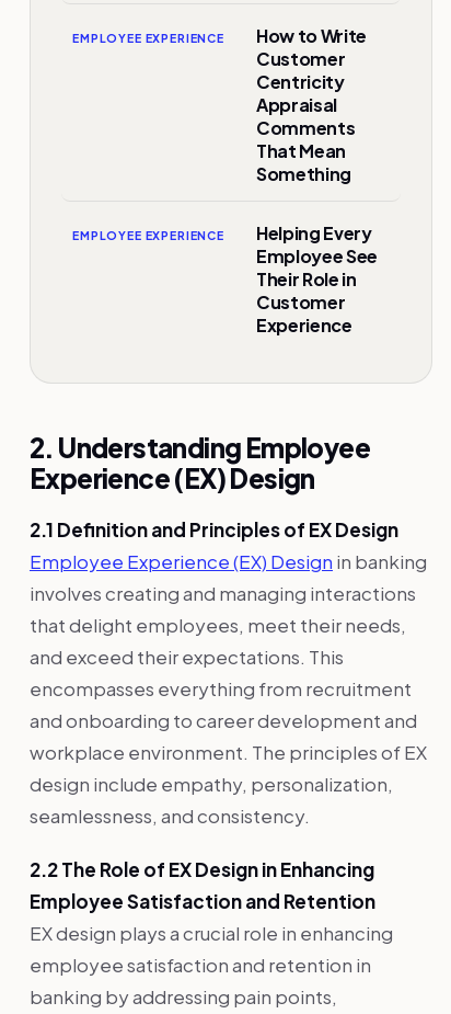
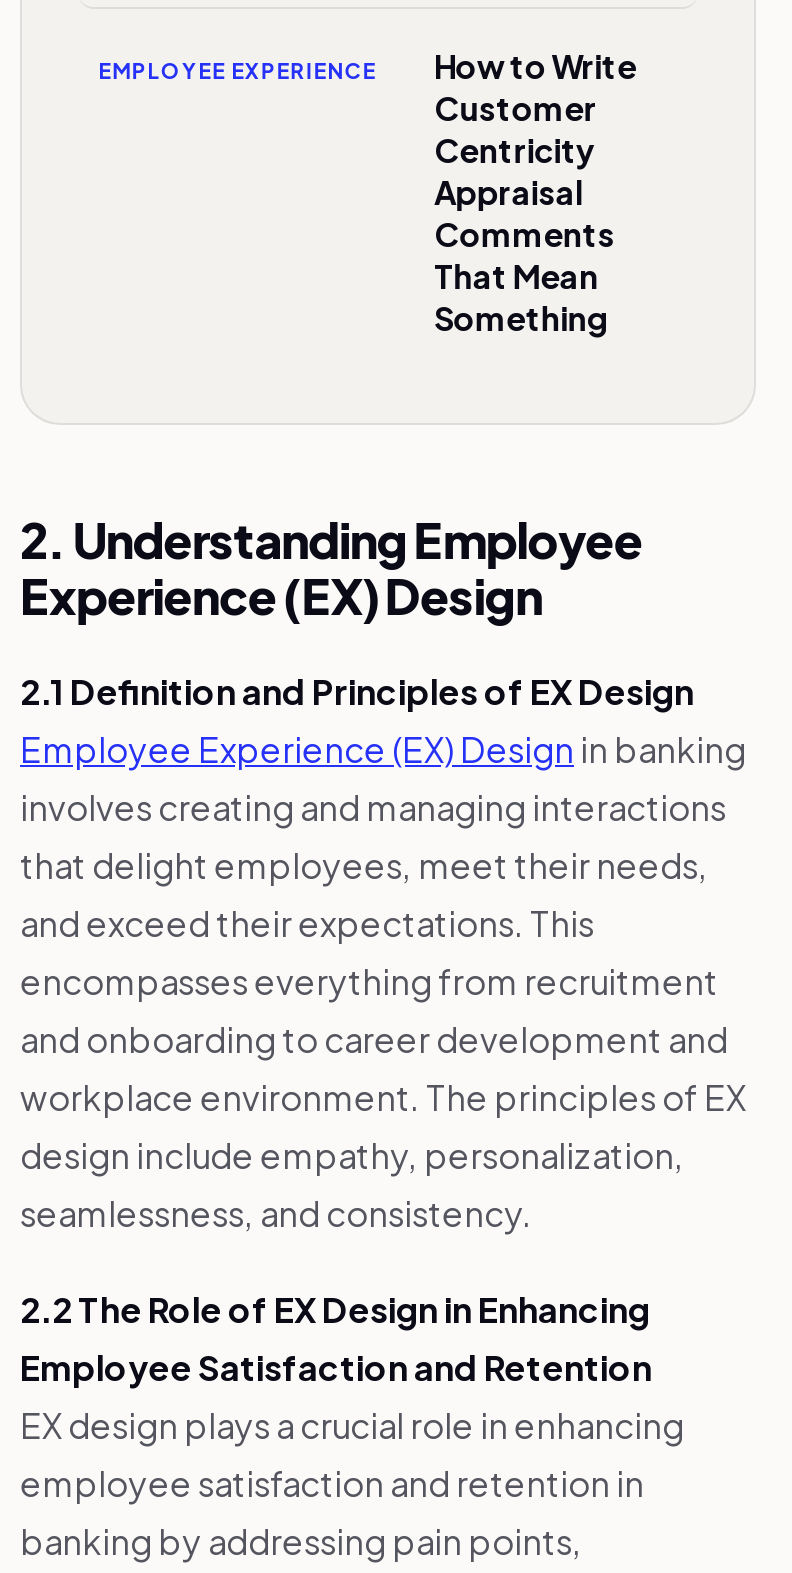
[72,222,378,337] EMPLOYEE EXPERIENCE | Helping Every | Employee See | Their Role in | Customer | Experience -> none

